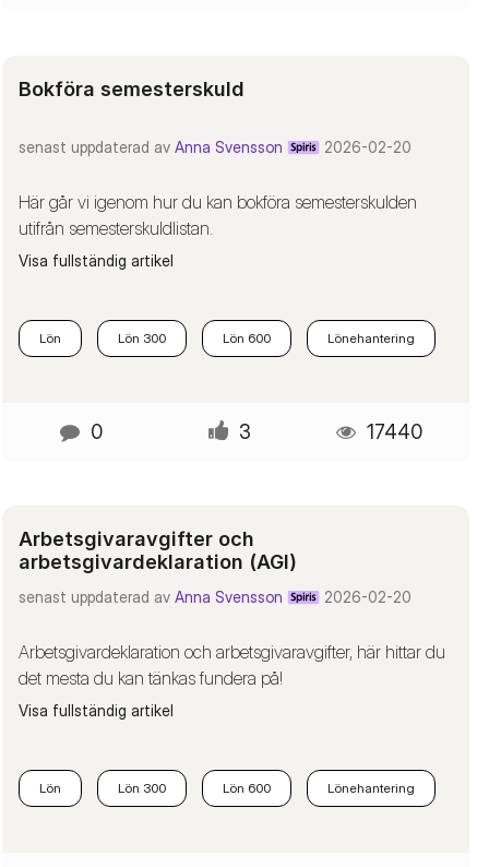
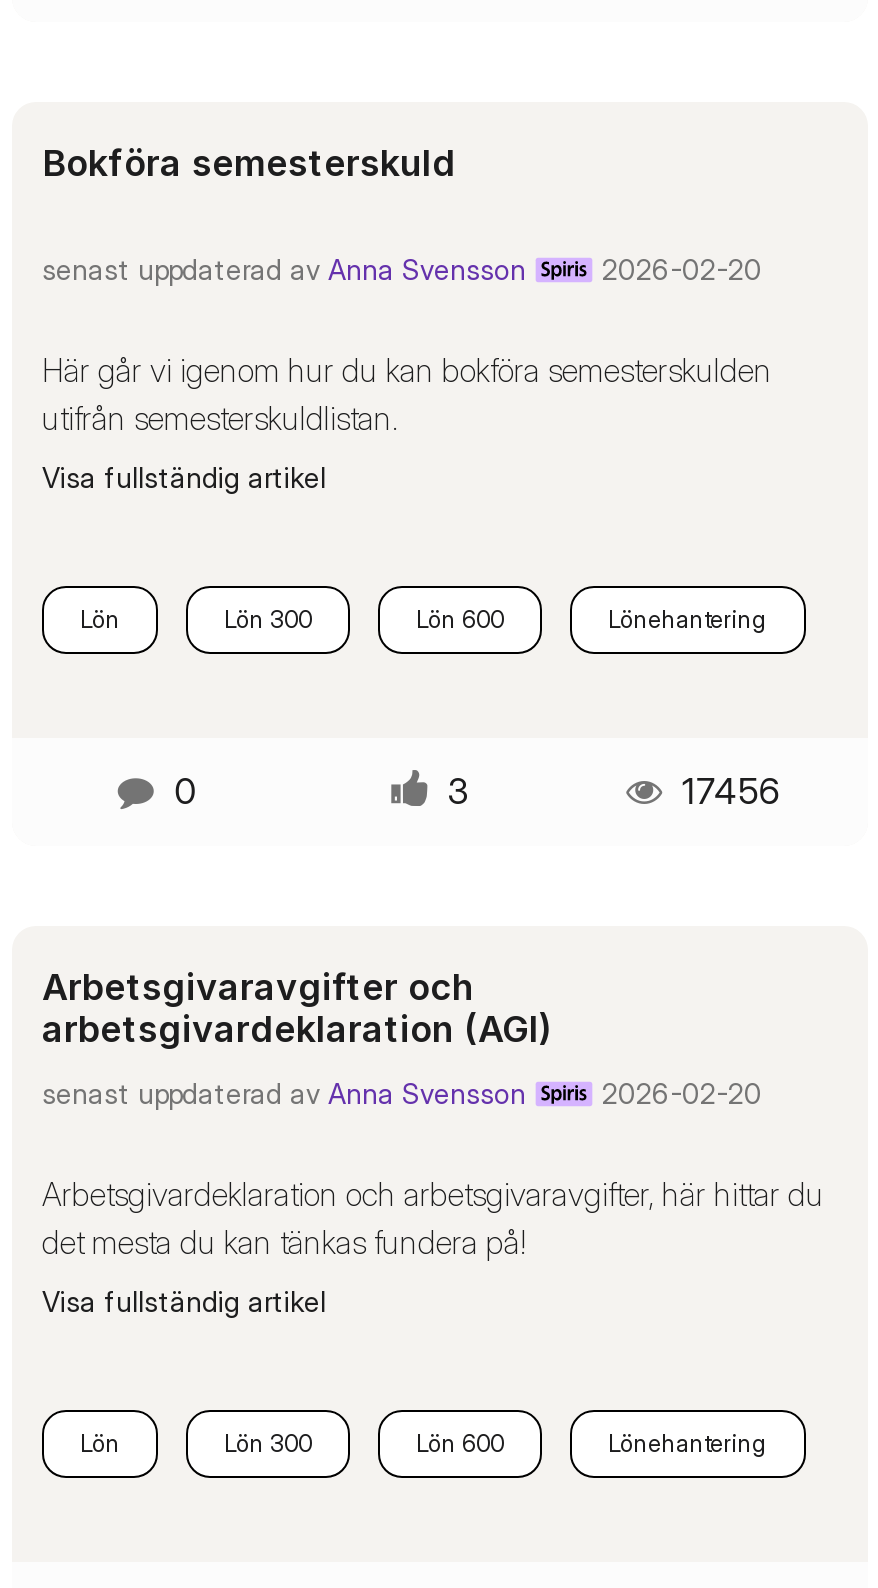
[367,420,423,443] 17440 -> [682,770,780,812] 17456

